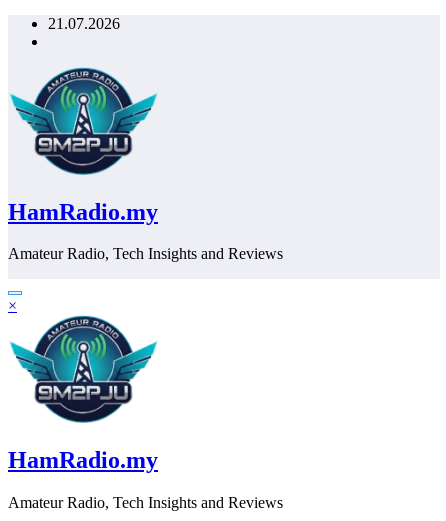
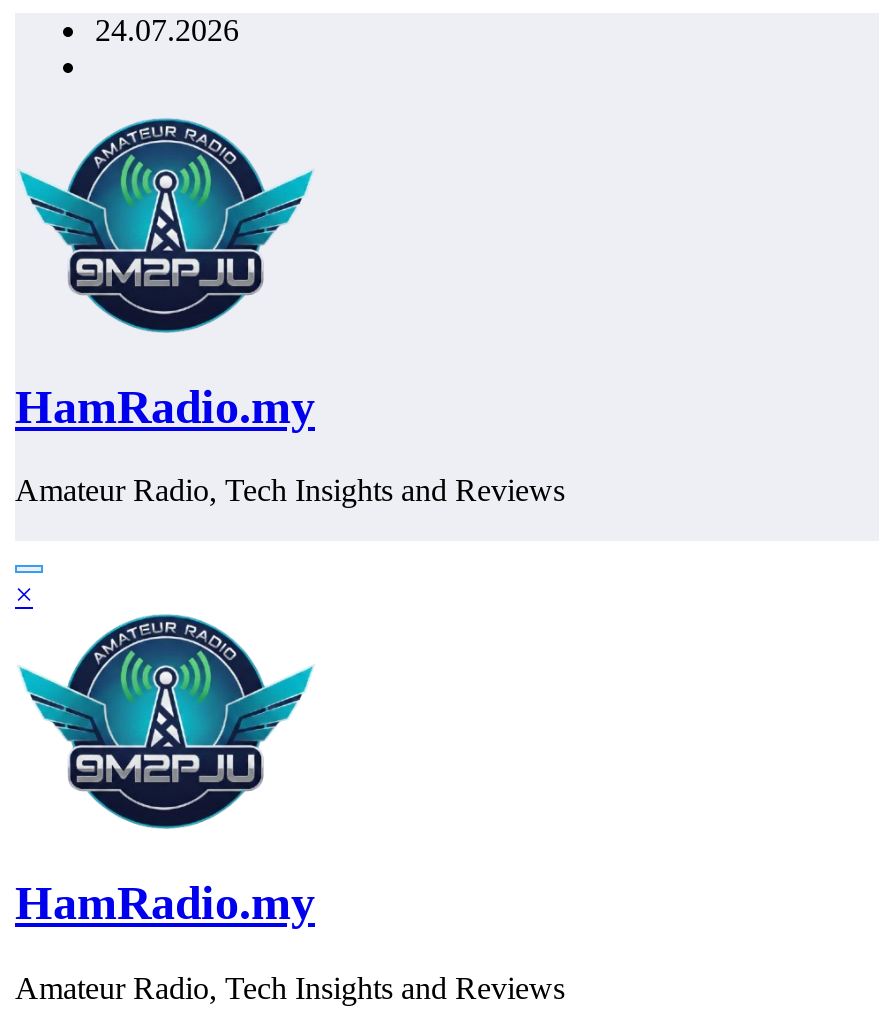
[48,15,120,32] 21.07.2026 -> [95,13,239,47] 24.07.2026

